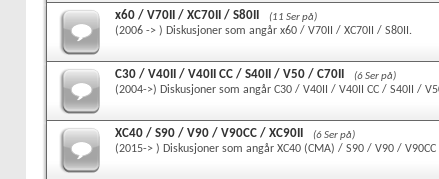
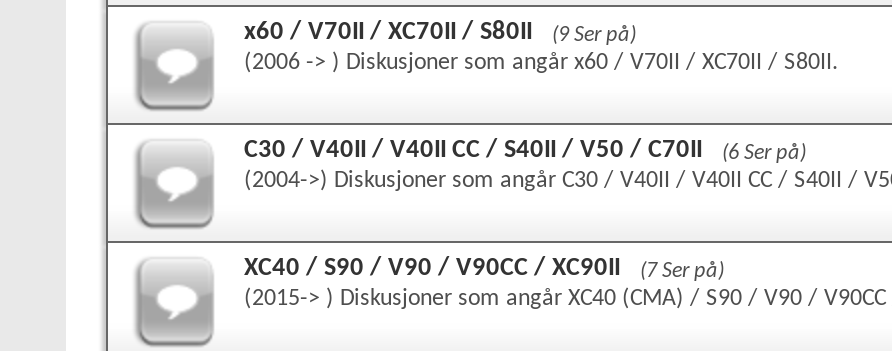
[115,9,317,23] x60 / V70II / XC70II / S80II (11 Ser på) -> [244,19,636,47] x60 / V70II / XC70II / S80II (9 Ser på)
[115,127,355,141] XC40 / S90 / V90 / V90CC / XC90II (6 Ser på) -> [244,255,724,283] XC40 / S90 / V90 / V90CC / XC90II (7 Ser på)

